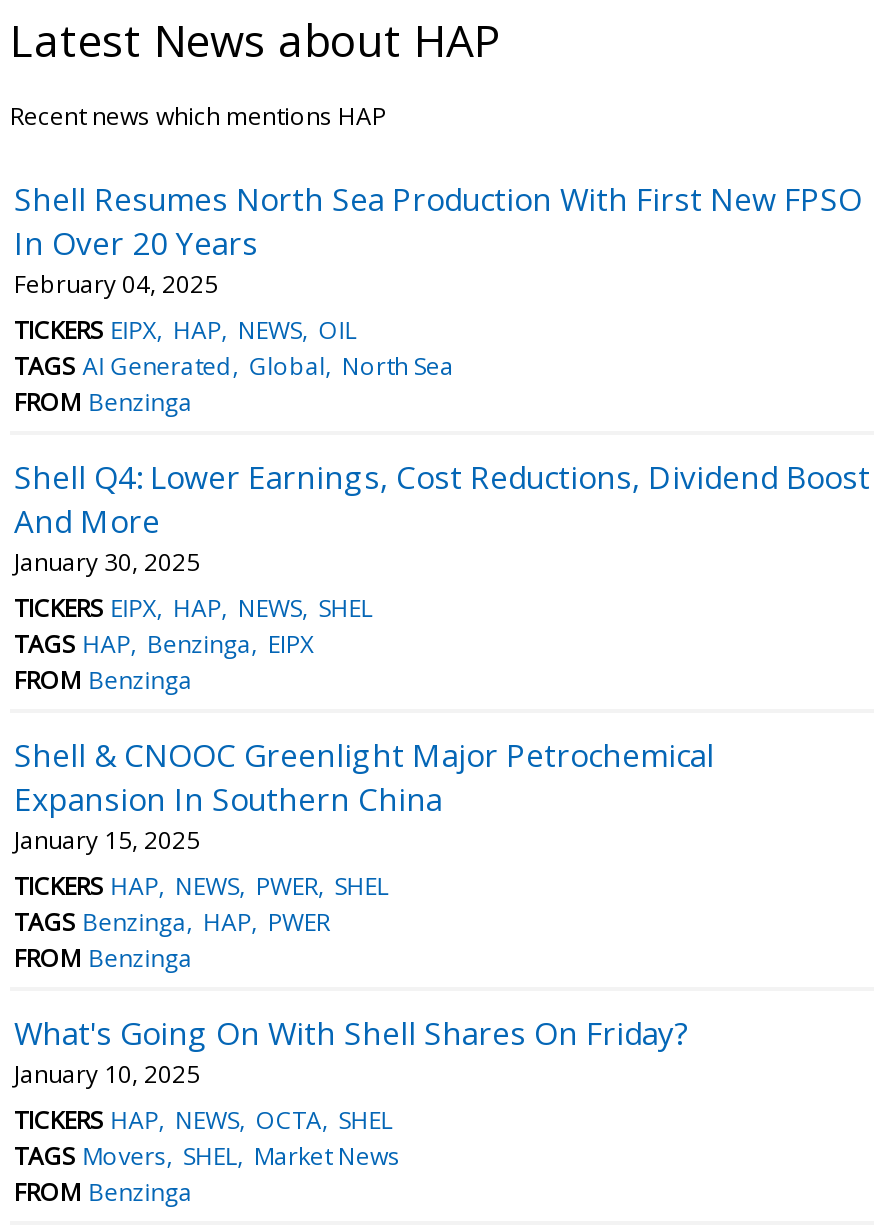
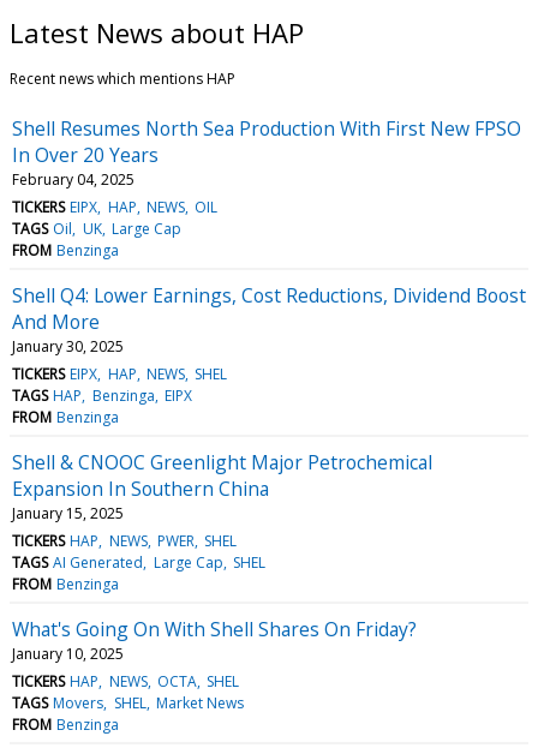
[14,349,454,383] TAGS AI Generated Global North Sea -> [12,218,181,239] TAGS Oil UK Large Cap
[14,905,330,939] TAGS Benzinga HAP PWER -> [12,552,265,573] TAGS AI Generated Large Cap SHEL

